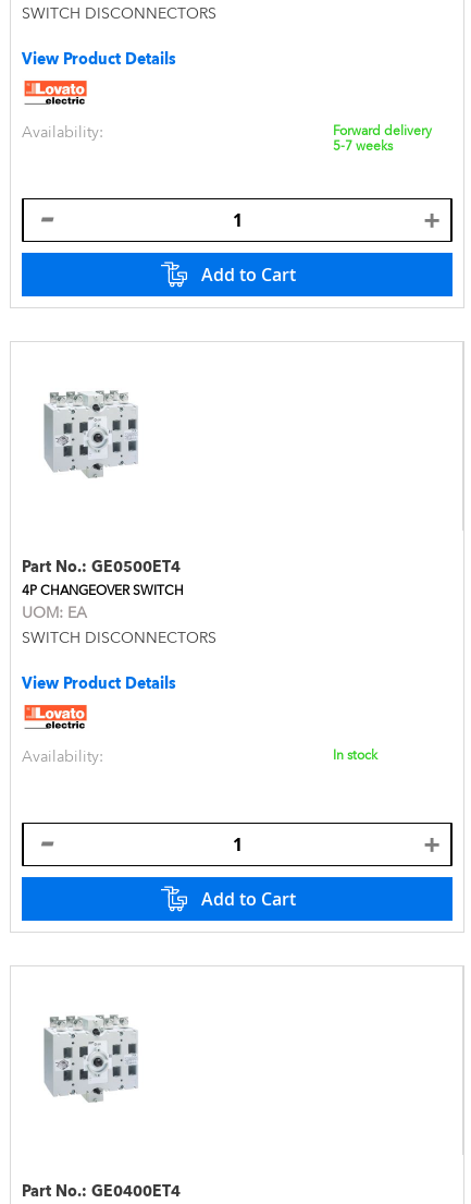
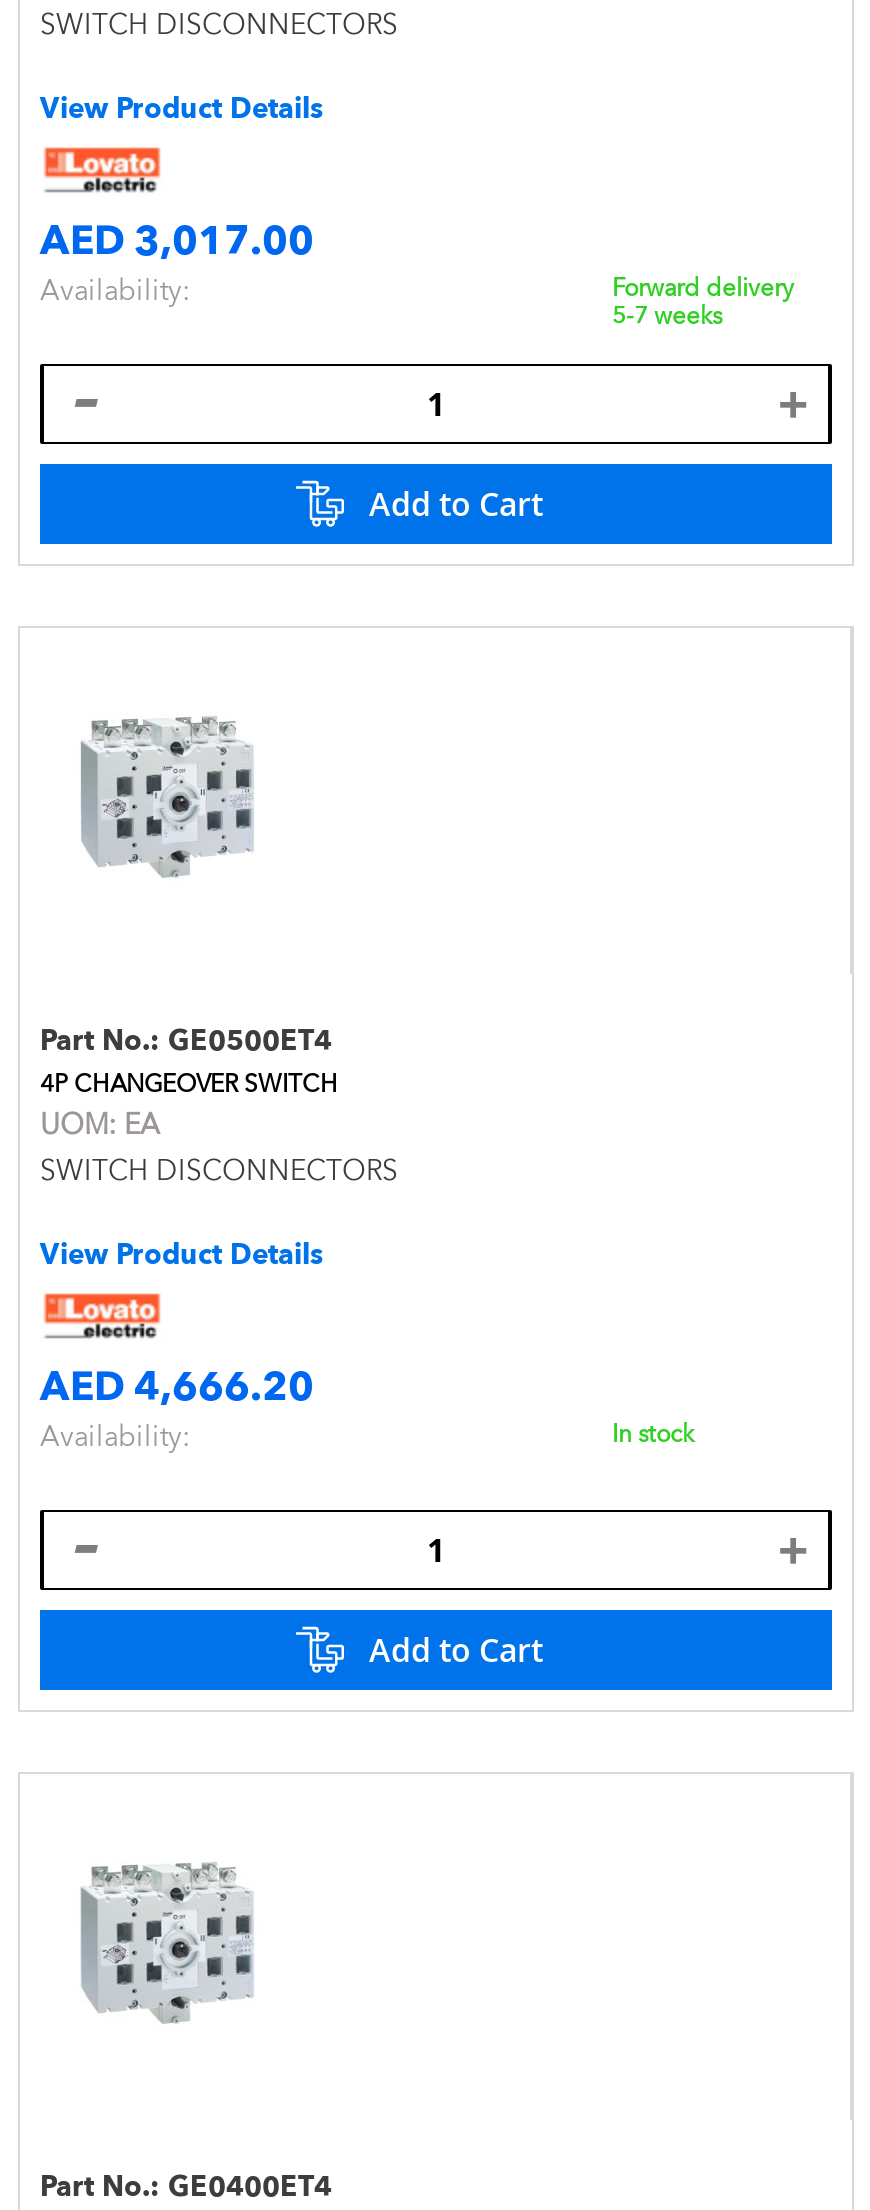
none -> [40,216,314,264] AED 3,017.00
moved [22,123,432,154] -> [40,274,794,330]: Availability: | Forward delivery | 5-7 weeks
none -> [40,1362,314,1410] AED 4,666.20
moved [22,747,377,765] -> [40,1420,694,1452]: Availability: | In stock

